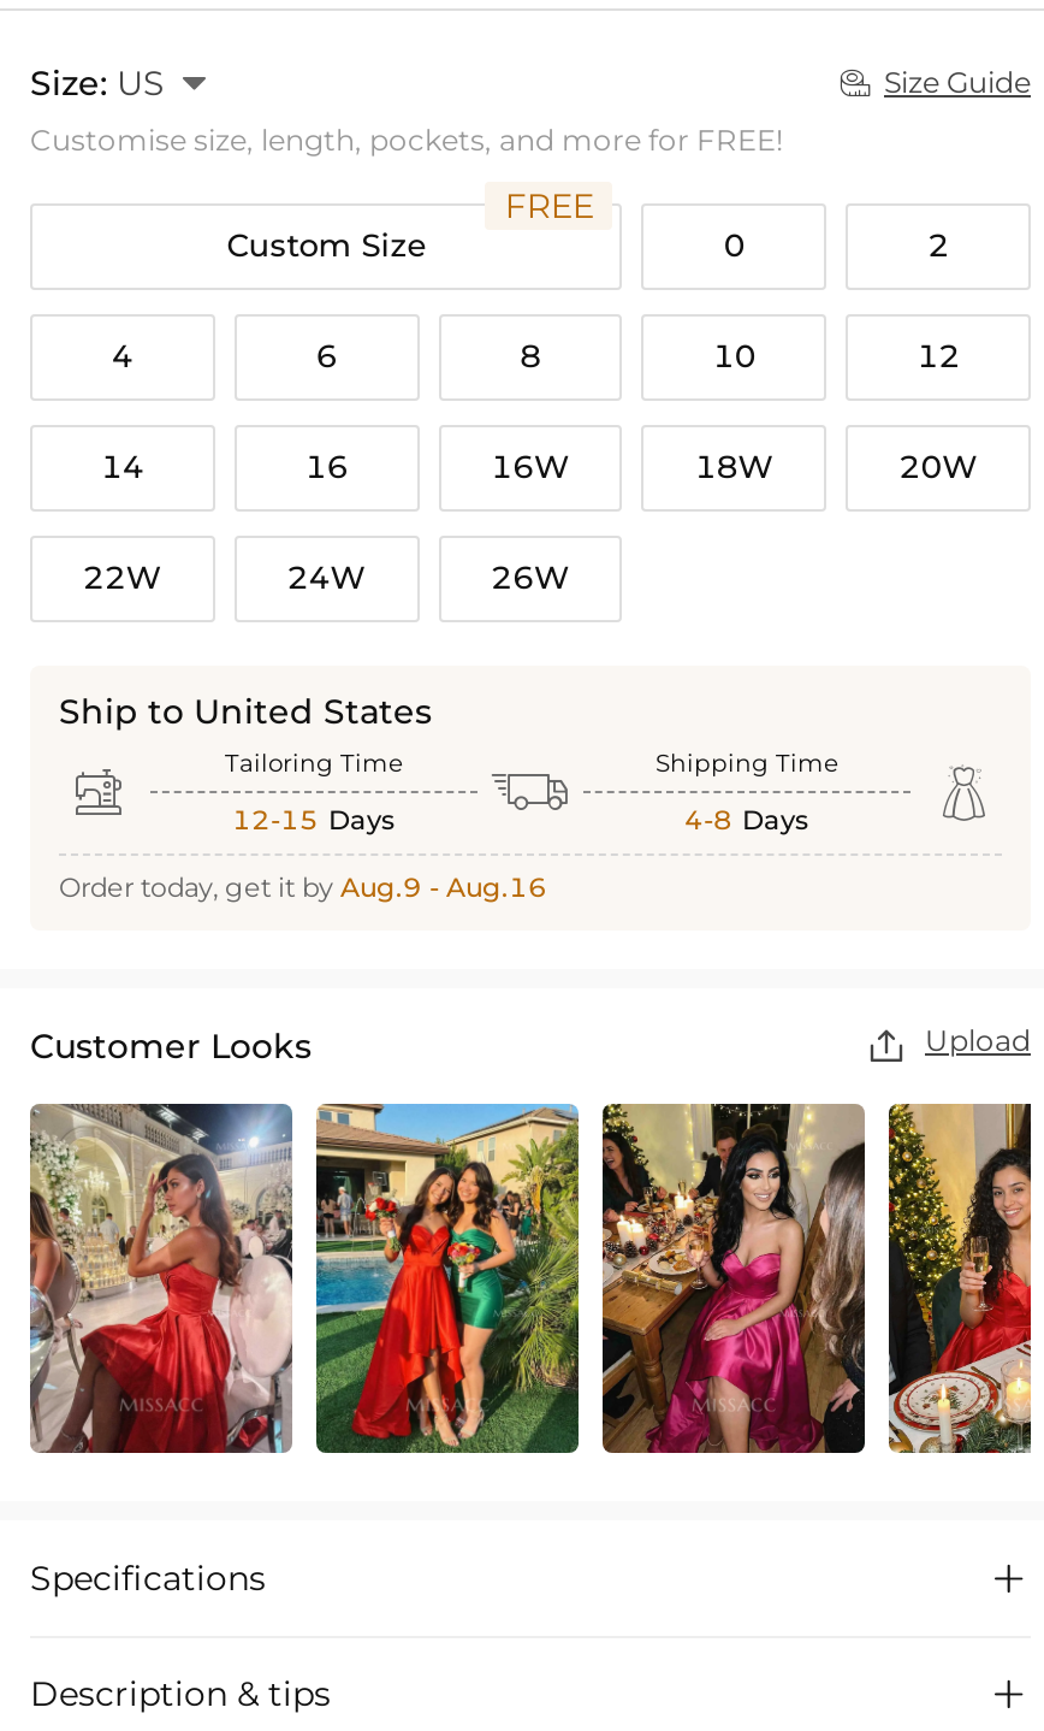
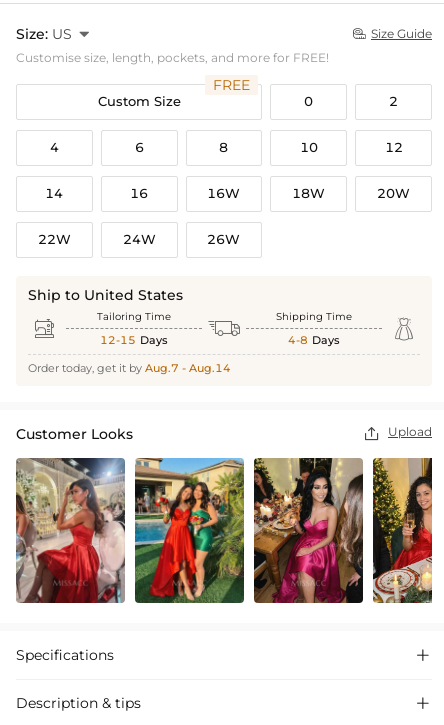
[59,869,547,903] Order today, get it by Aug.9 - Aug.16 -> [28,360,231,374] Order today, get it by Aug.7 - Aug.14

